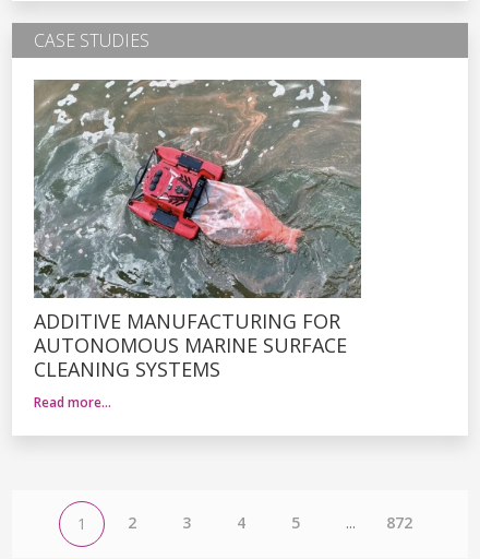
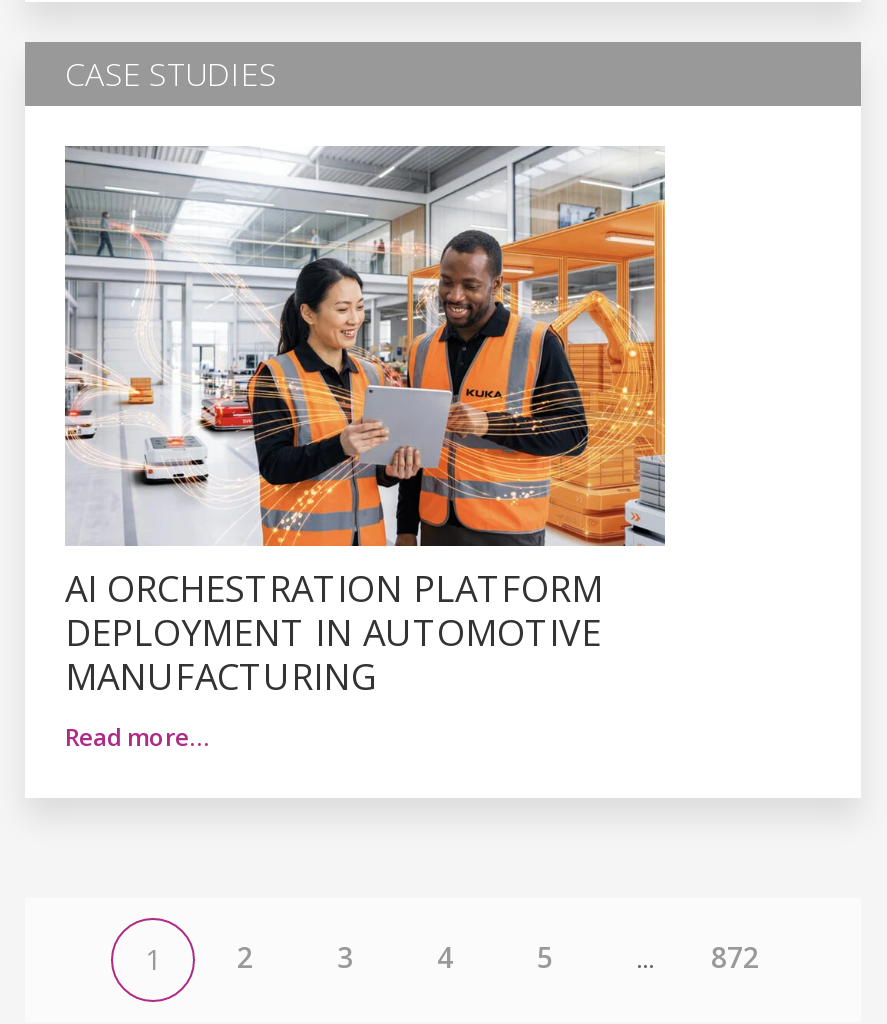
[33,79,362,382] [image] | ADDITIVE MANUFACTURING FOR | AUTONOMOUS MARINE SURFACE | CLEANING SYSTEMS -> [65,146,667,699] [image] | AI ORCHESTRATION PLATFORM | DEPLOYMENT IN AUTOMOTIVE | MANUFACTURING

